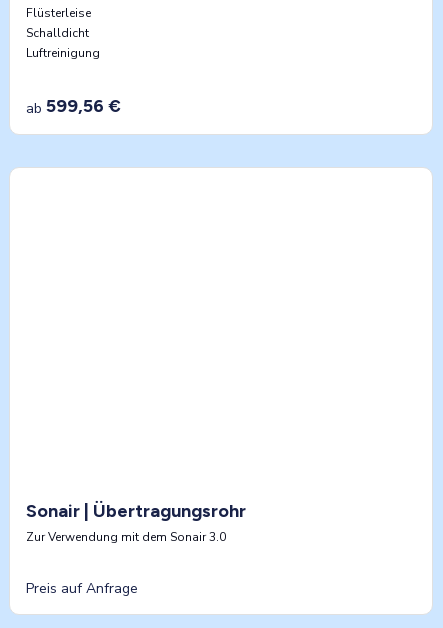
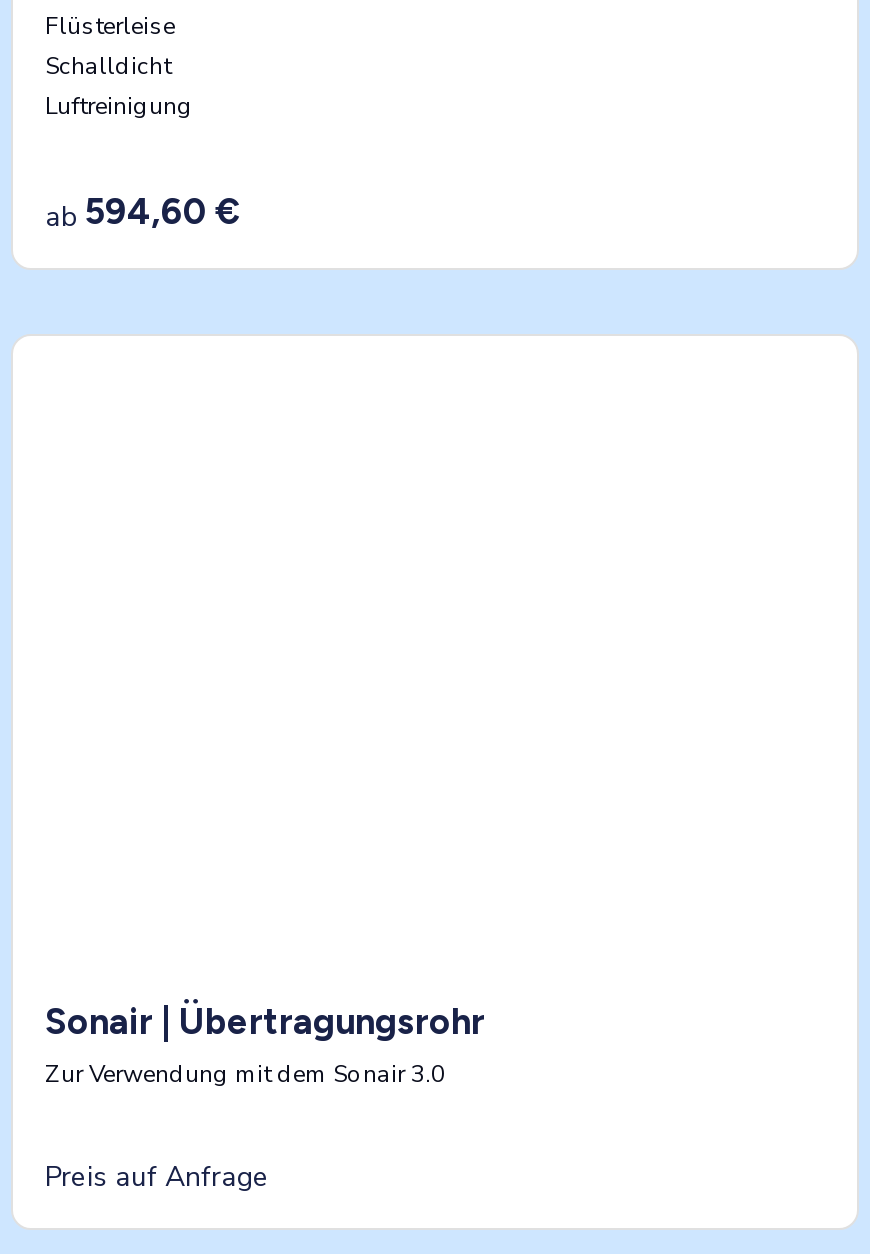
[26,95,121,118] ab 599,56 € -> [45,189,241,235] ab 594,60 €

